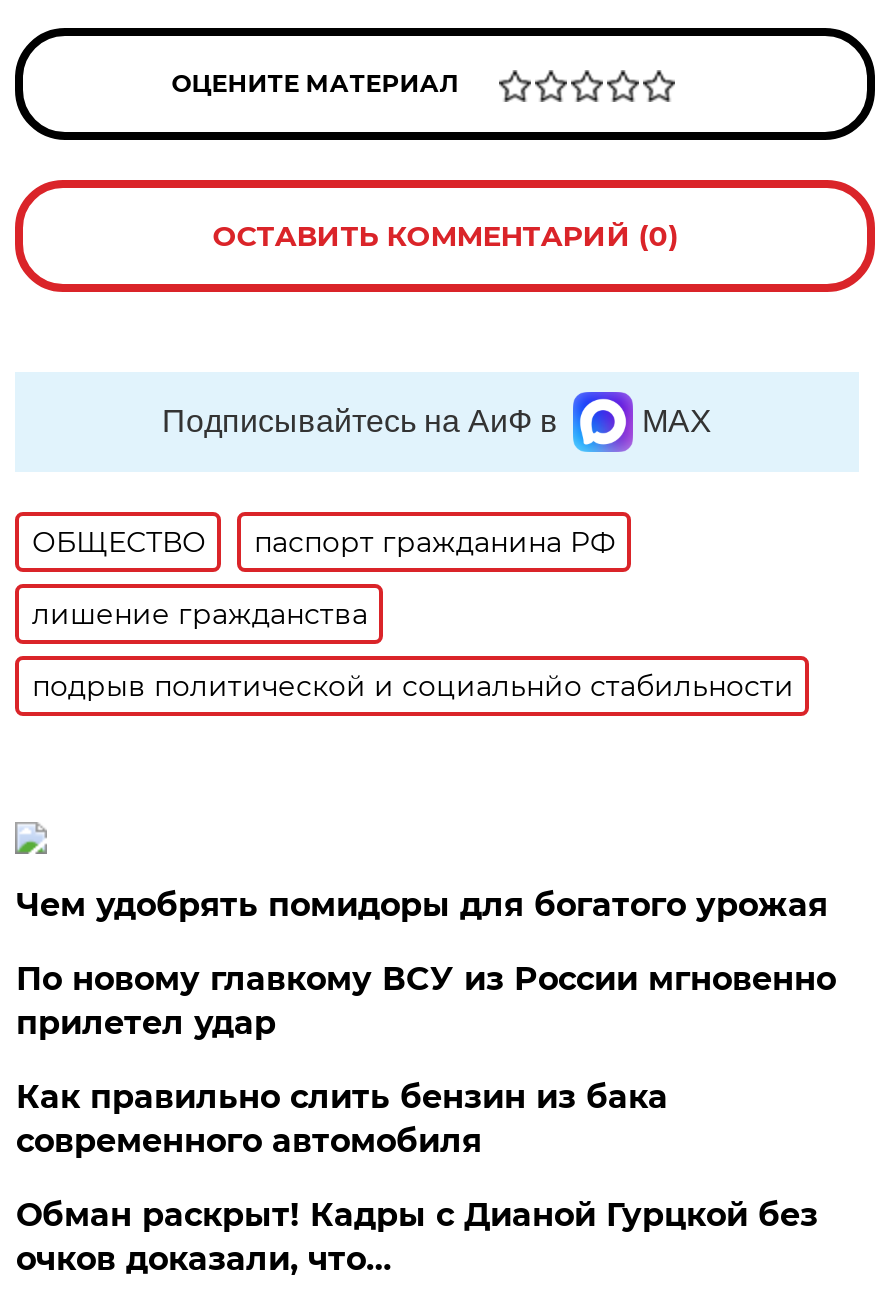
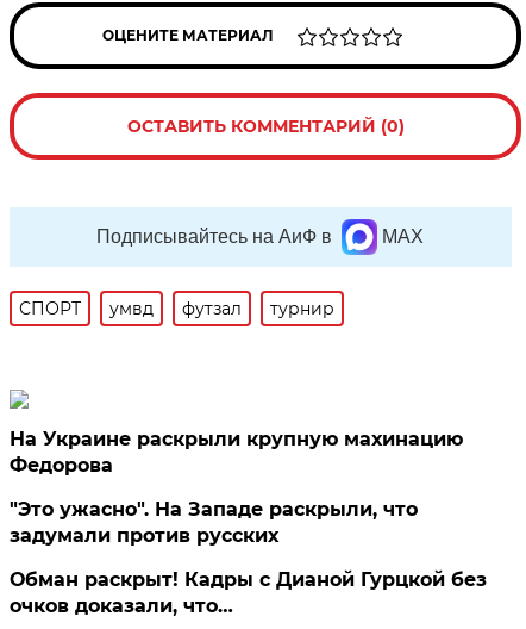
[32,524,794,704] ОБЩЕСТВО | паспорт гражданина РФ | лишение гражданства | подрыв политической и социальнйо стабильности -> [20,298,335,319] СПОРТ | умвд | футзал | турнир
[16,886,836,1160] Чем удобрять помидоры для богатого урожая | По новому главкому ВСУ из России мгновенно | прилетел удар | Как правильно слить бензин из бака | современного автомобиля -> [10,428,463,547] На Украине раскрыли крупную махинацию | Федорова | "Это ужасно". На Западе раскрыли, что | задумали против русских

